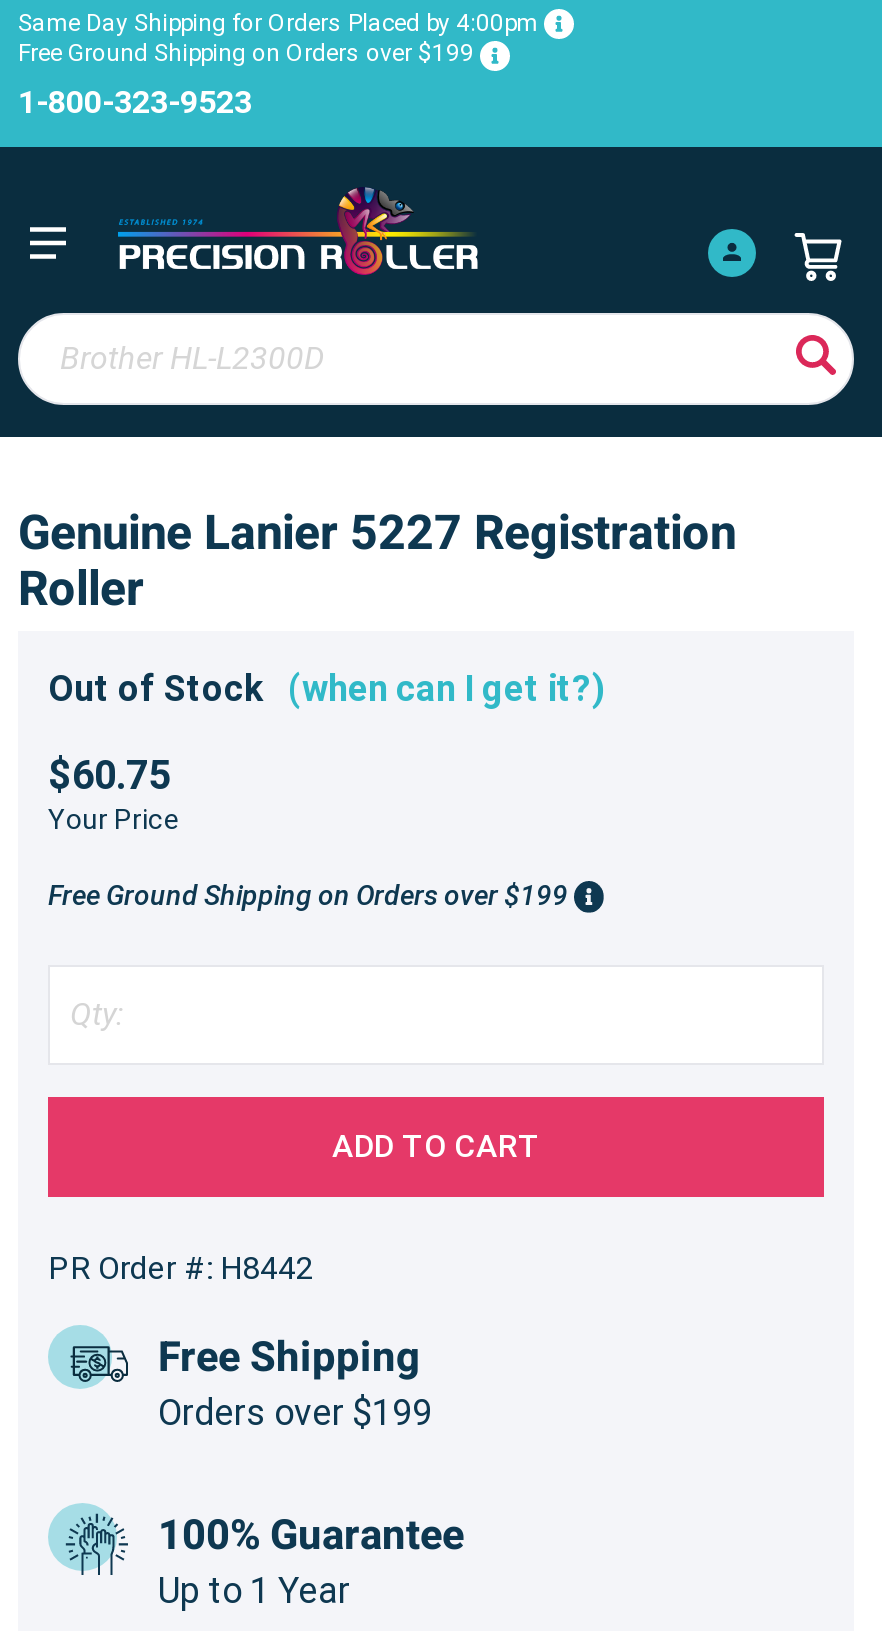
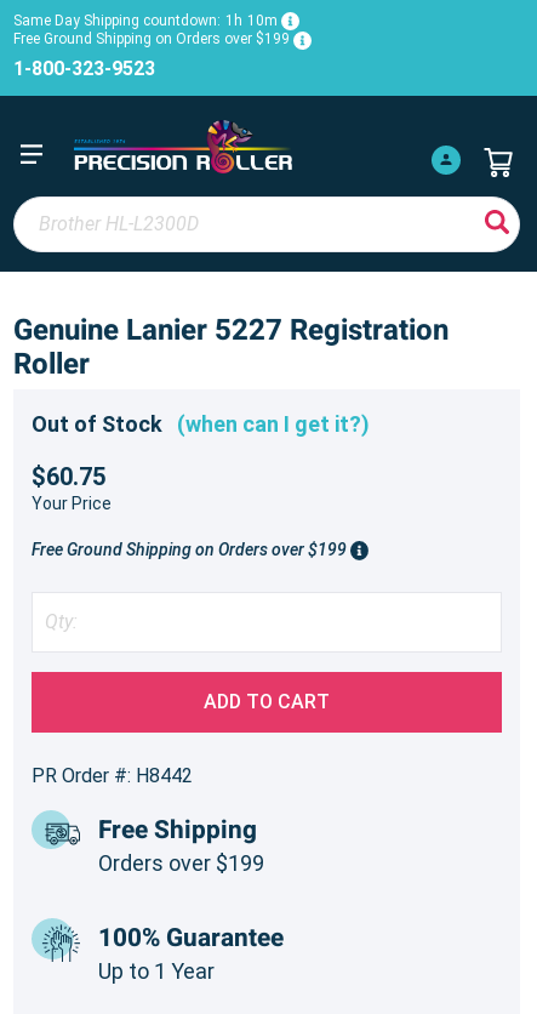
[18,9,538,37] Same Day Shipping for Orders Placed by 4:00pm -> [13,12,278,29] Same Day Shipping countdown: 1h 10m

